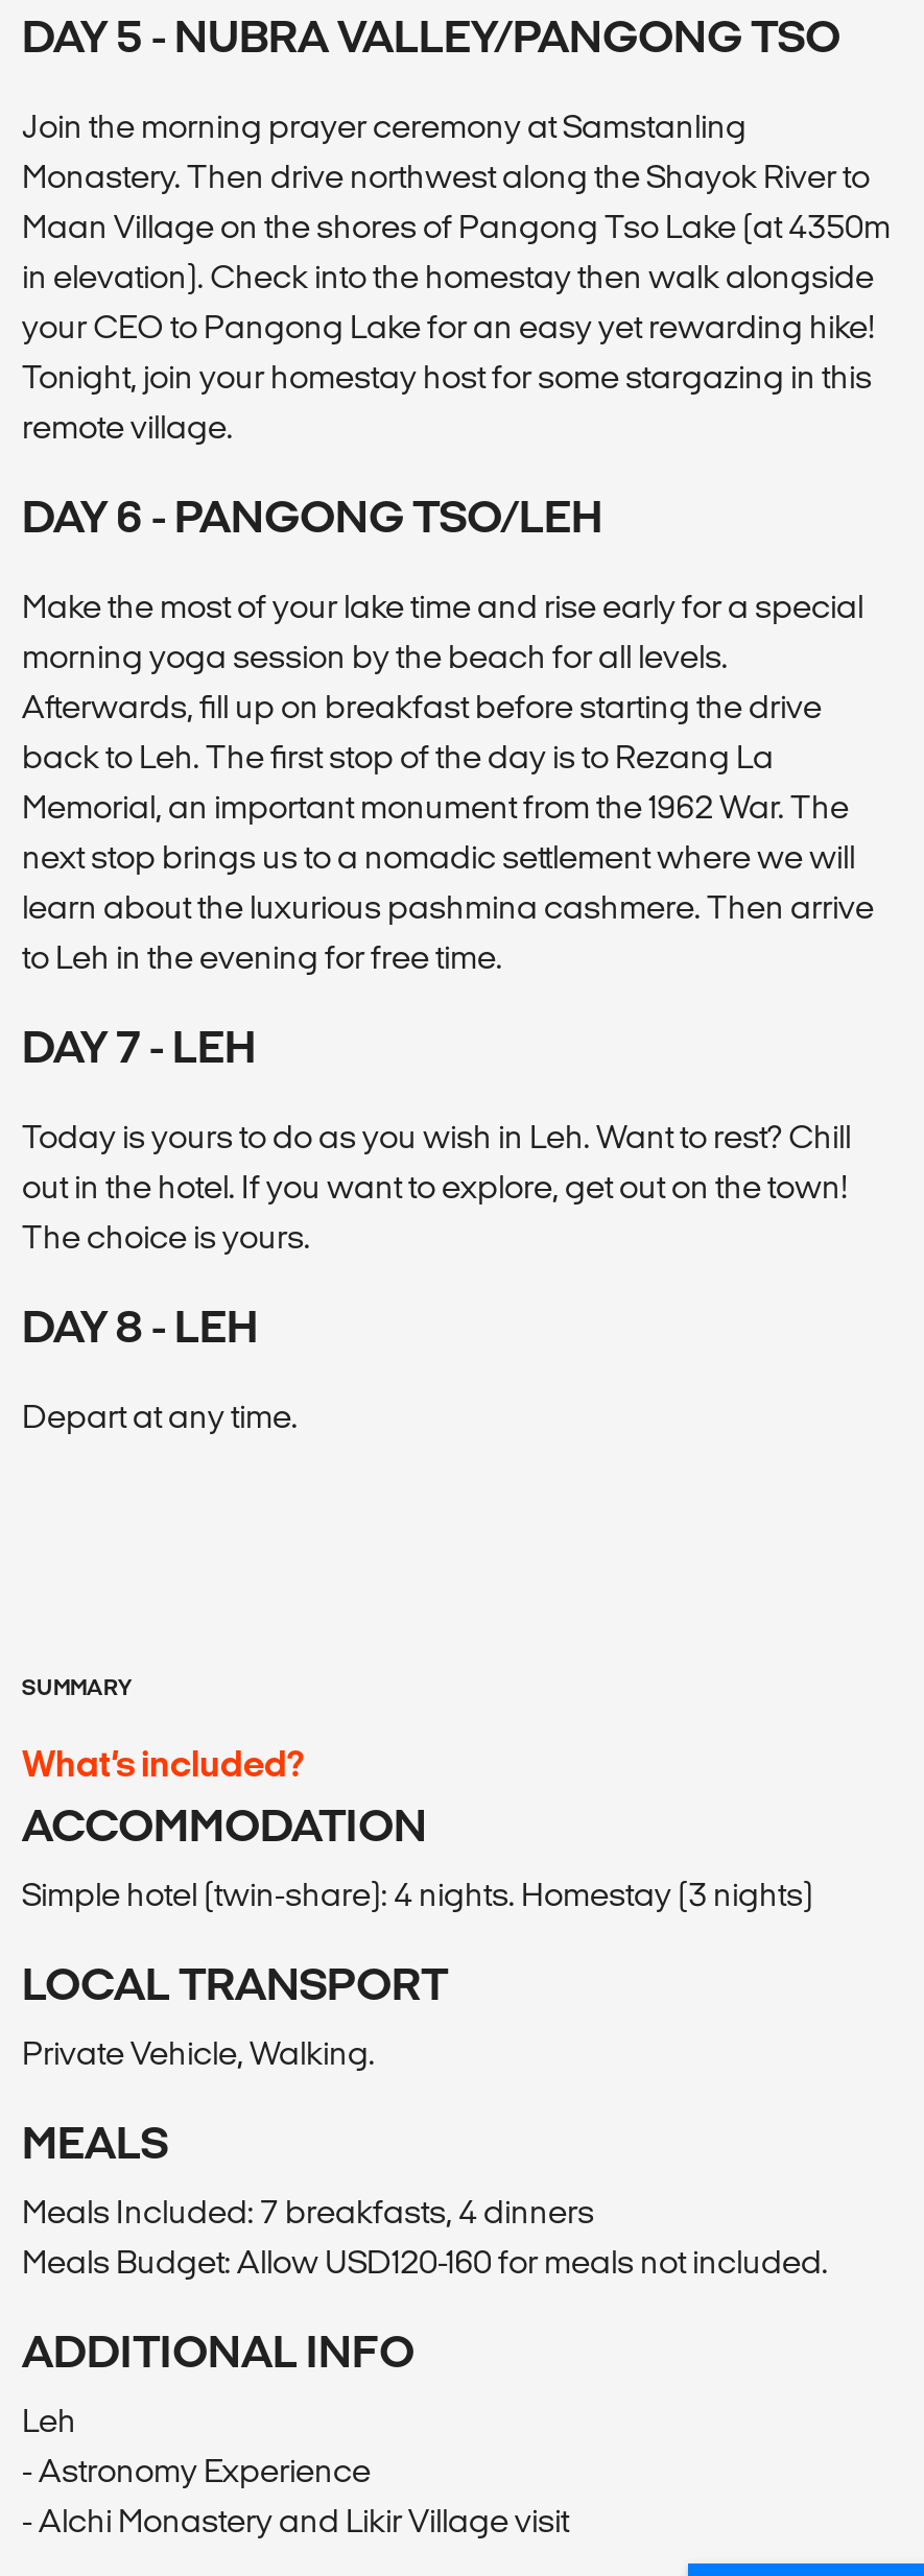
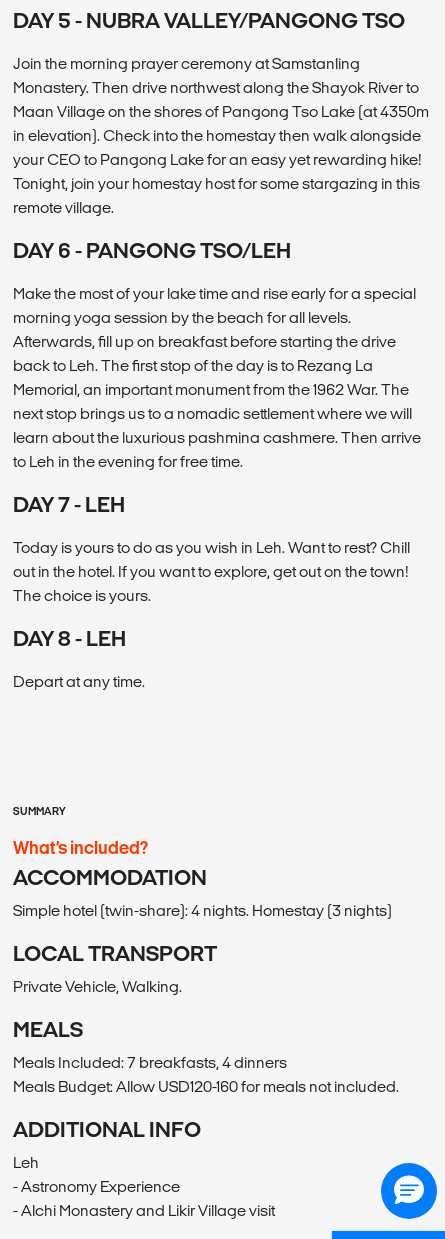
none -> [380,1162,438,1220] [image]

